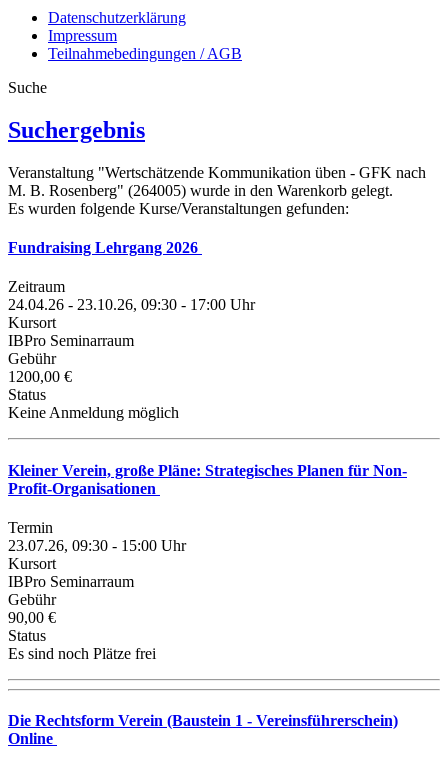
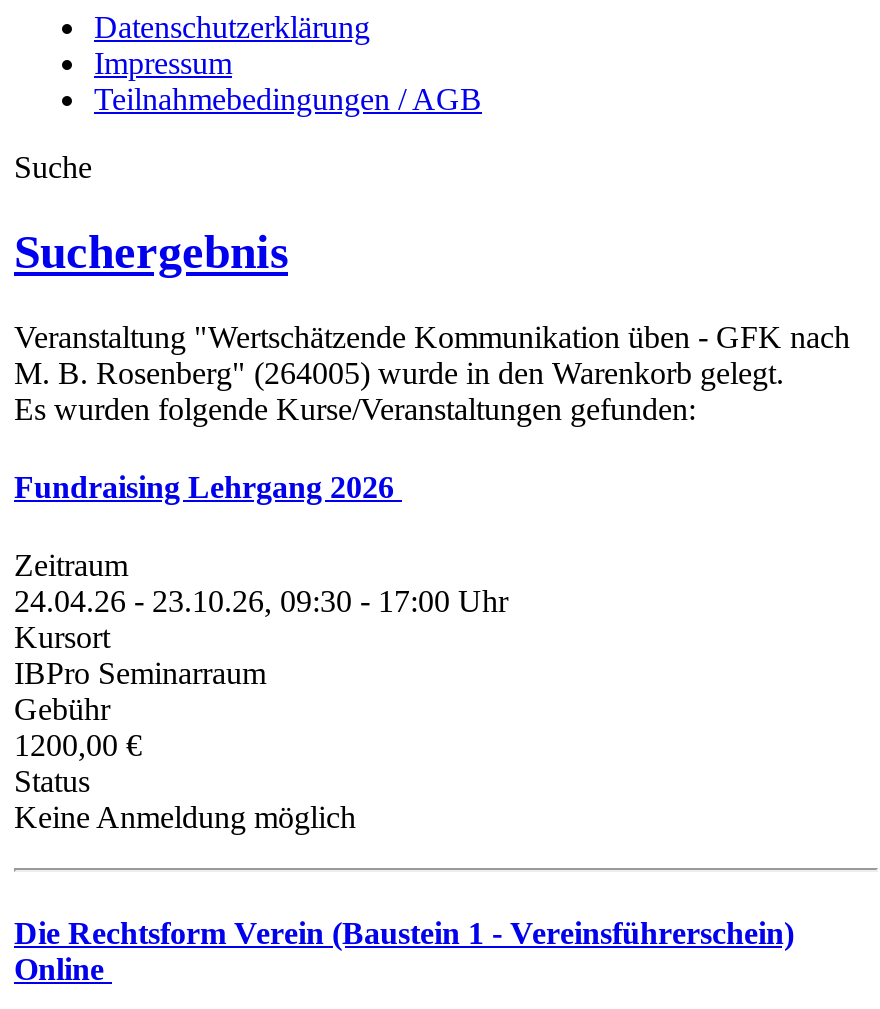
[8,462,407,662] Kleiner Verein, große Pläne: Strategisches Planen für Non- | Profit-Organisationen | Termin | 23.07.26, 09:30 - 15:00 Uhr | Kursort | IBPro Seminarraum | Gebühr | 90,00 € | Status | Es sind noch Plätze frei -> none

